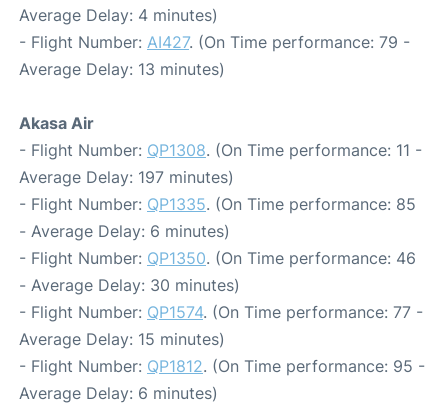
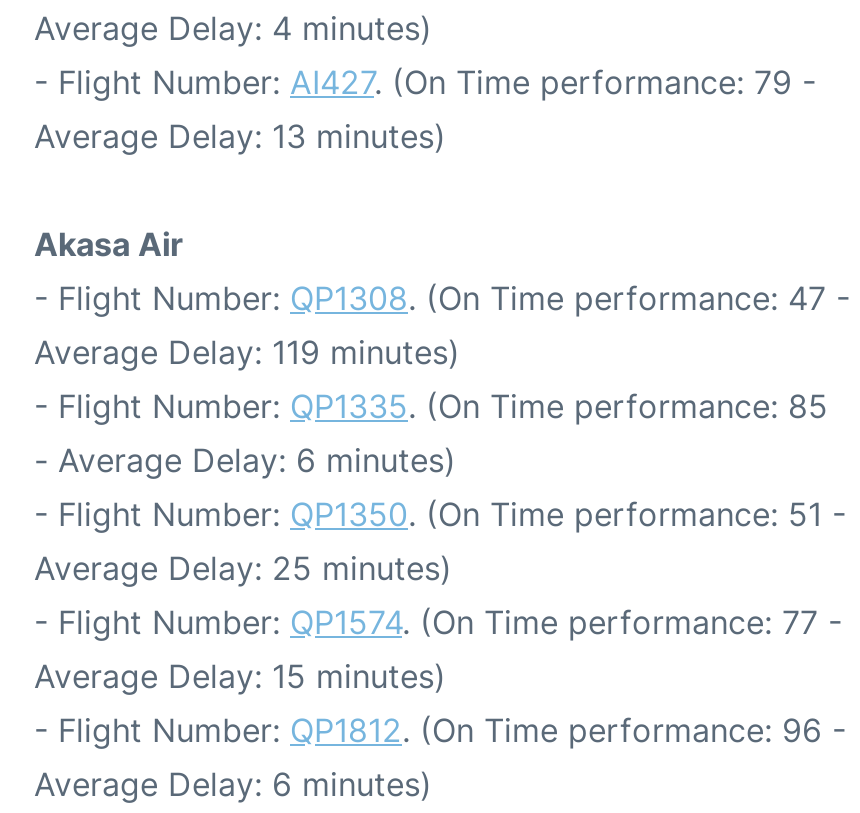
[19,140,422,160] - Flight Number: QP1308. (On Time performance: 11 - -> [34,278,850,318] - Flight Number: QP1308. (On Time performance: 47 -
[19,167,234,187] Average Delay: 197 minutes) -> [34,332,460,372] Average Delay: 119 minutes)
[19,248,416,295] - Flight Number: QP1350. (On Time performance: 46 | - Average Delay: 30 minutes) -> [34,494,846,588] - Flight Number: QP1350. (On Time performance: 51 - | Average Delay: 25 minutes)
[19,356,425,376] - Flight Number: QP1812. (On Time performance: 95 - -> [34,710,846,750] - Flight Number: QP1812. (On Time performance: 96 -

